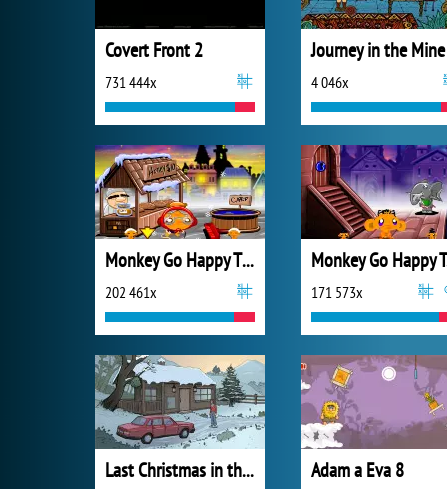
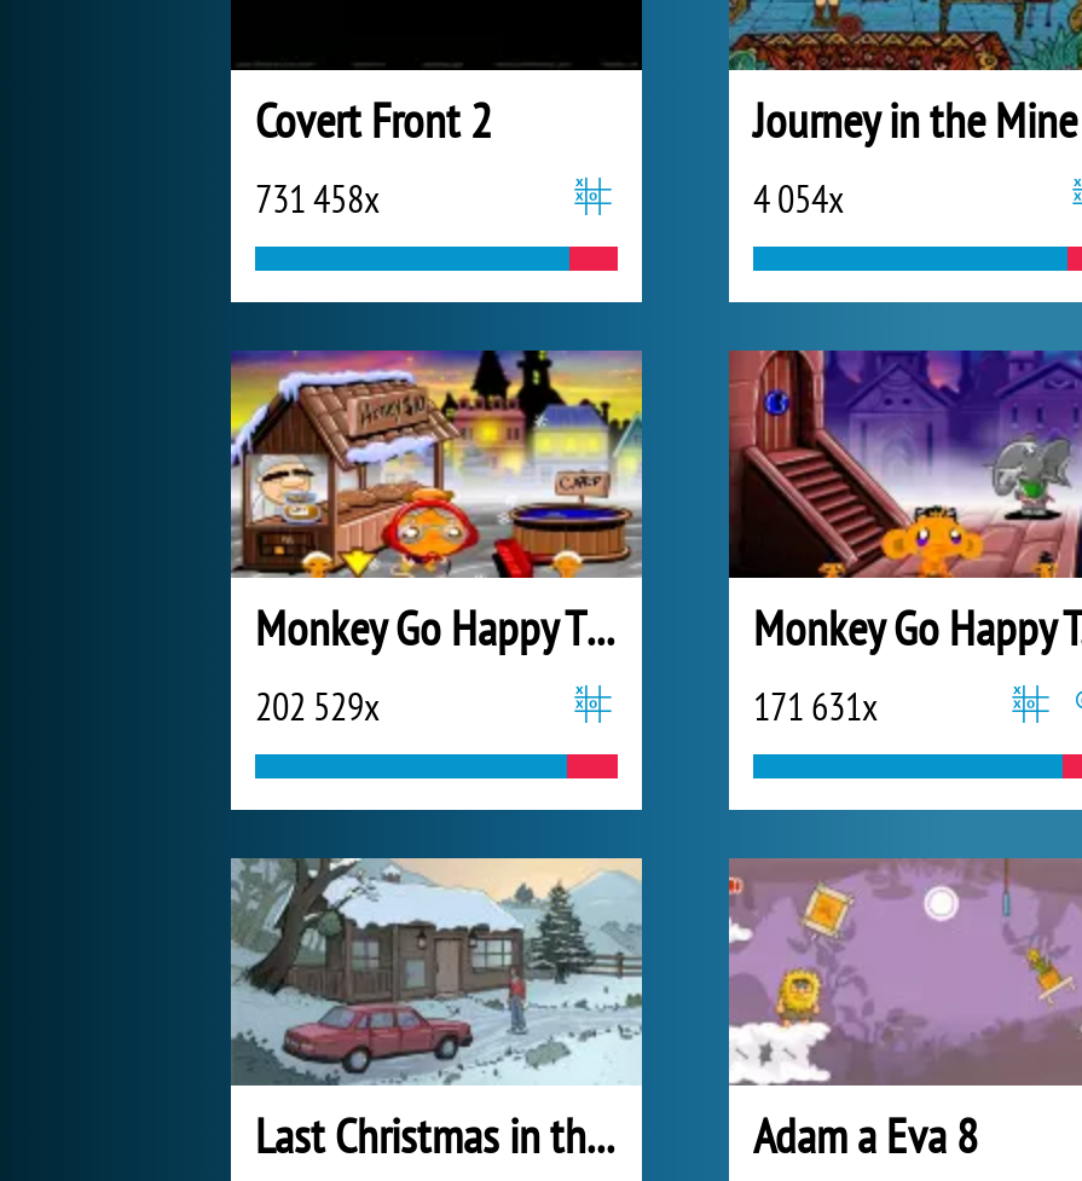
[105,72,157,92] 731 444x -> [255,174,381,222] 731 458x
[311,72,349,92] 4 046x -> [753,174,845,222] 4 054x
[105,282,157,302] 202 461x -> [255,682,381,730] 202 529x
[311,282,363,302] 171 573x -> [753,682,879,730] 171 631x

